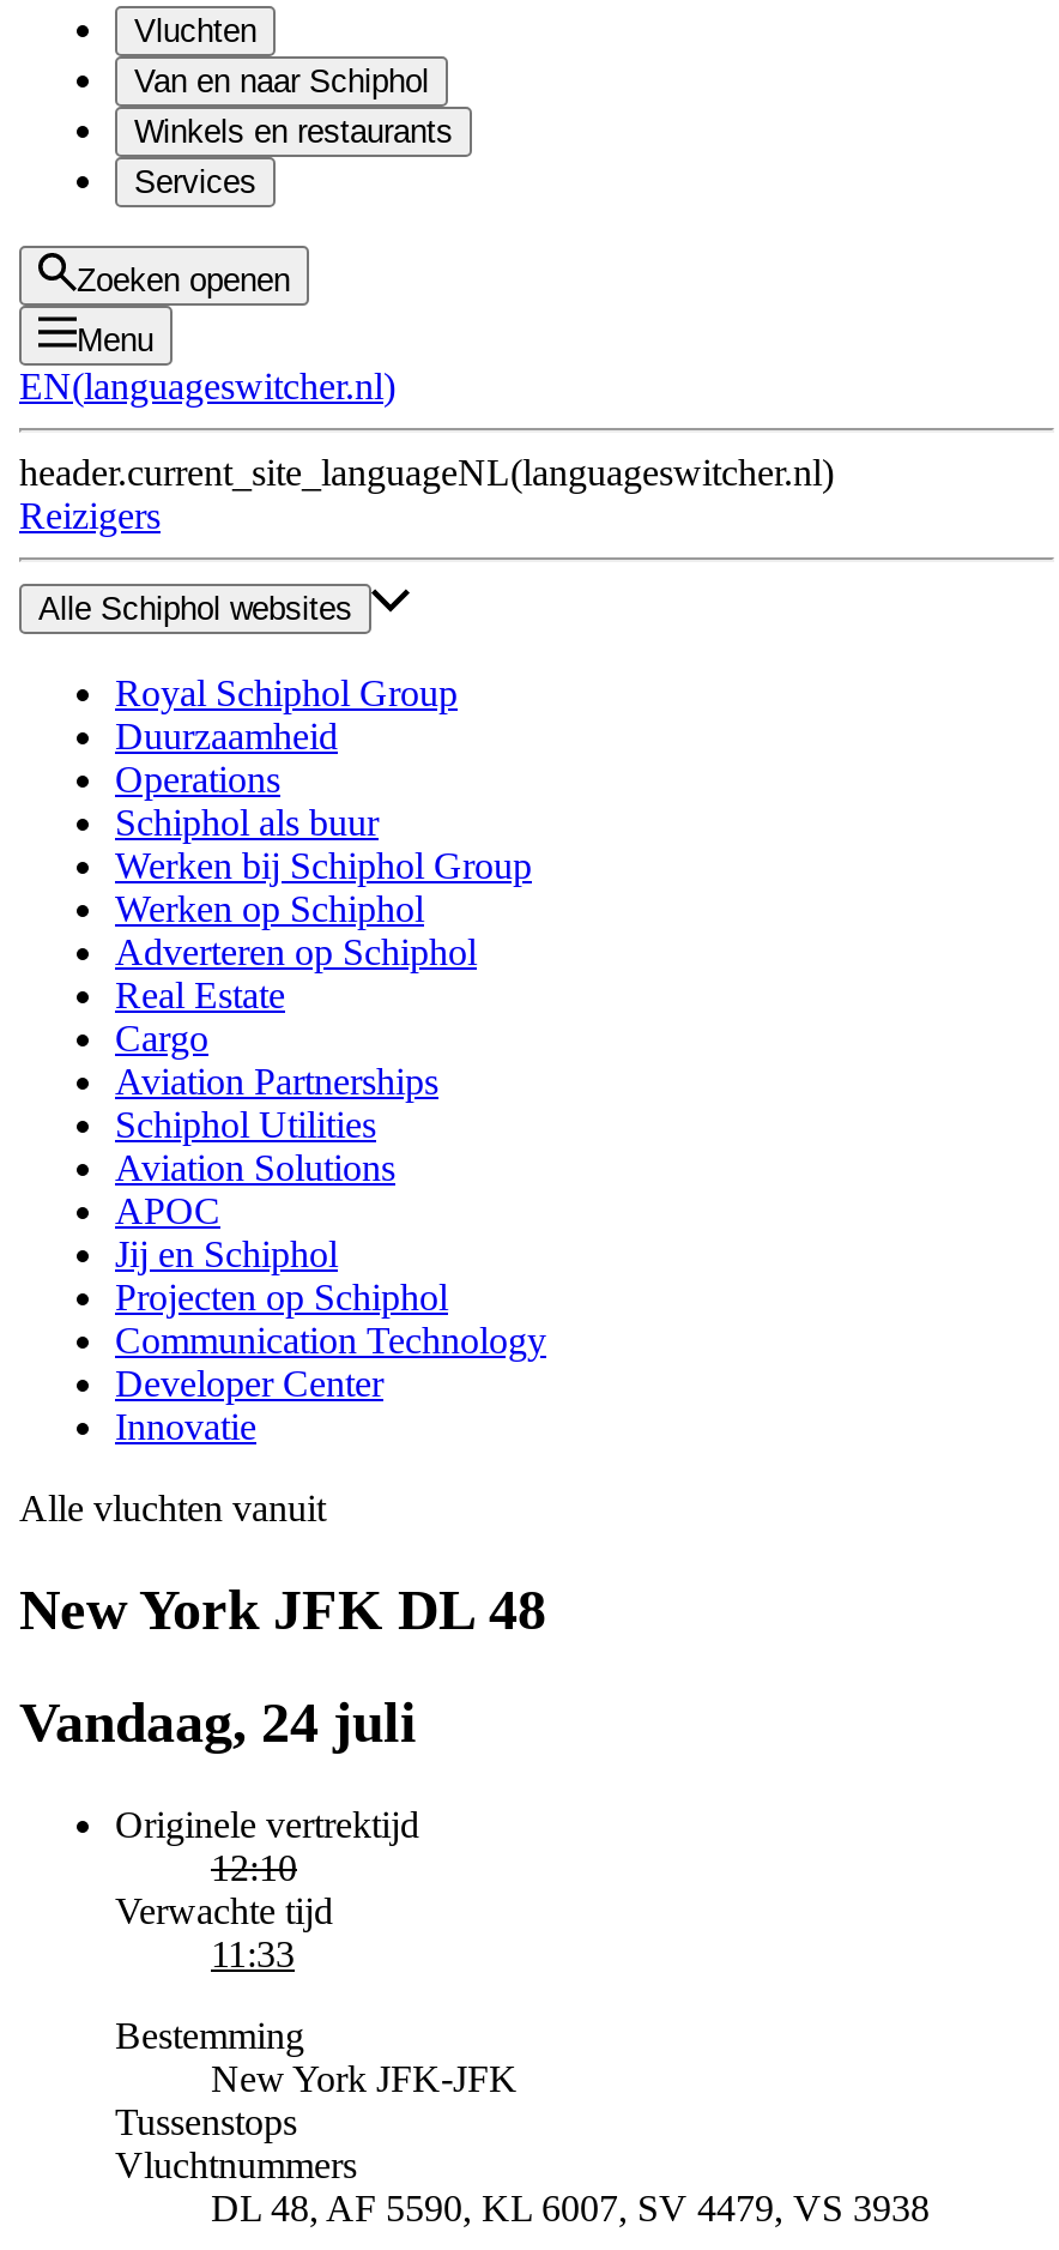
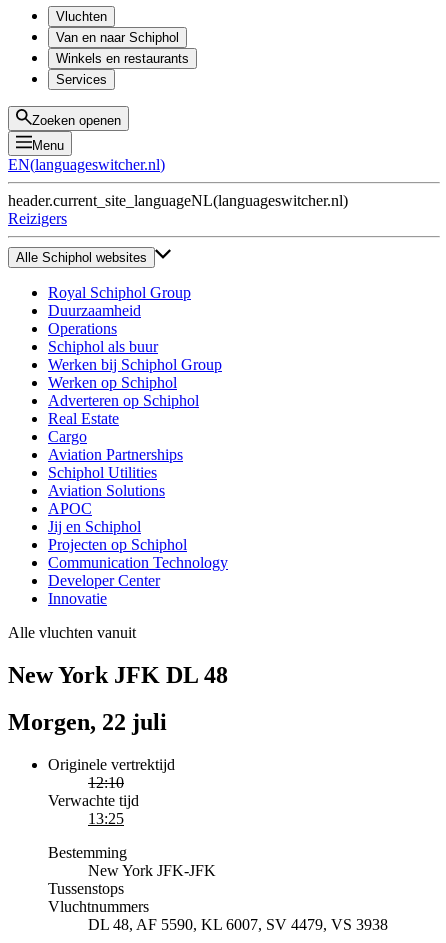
[19,1691,417,1753] Vandaag, 24 juli -> [8,709,167,735] Morgen, 22 juli
[211,1933,295,1974] 11:33 -> [88,810,124,827] 13:25

